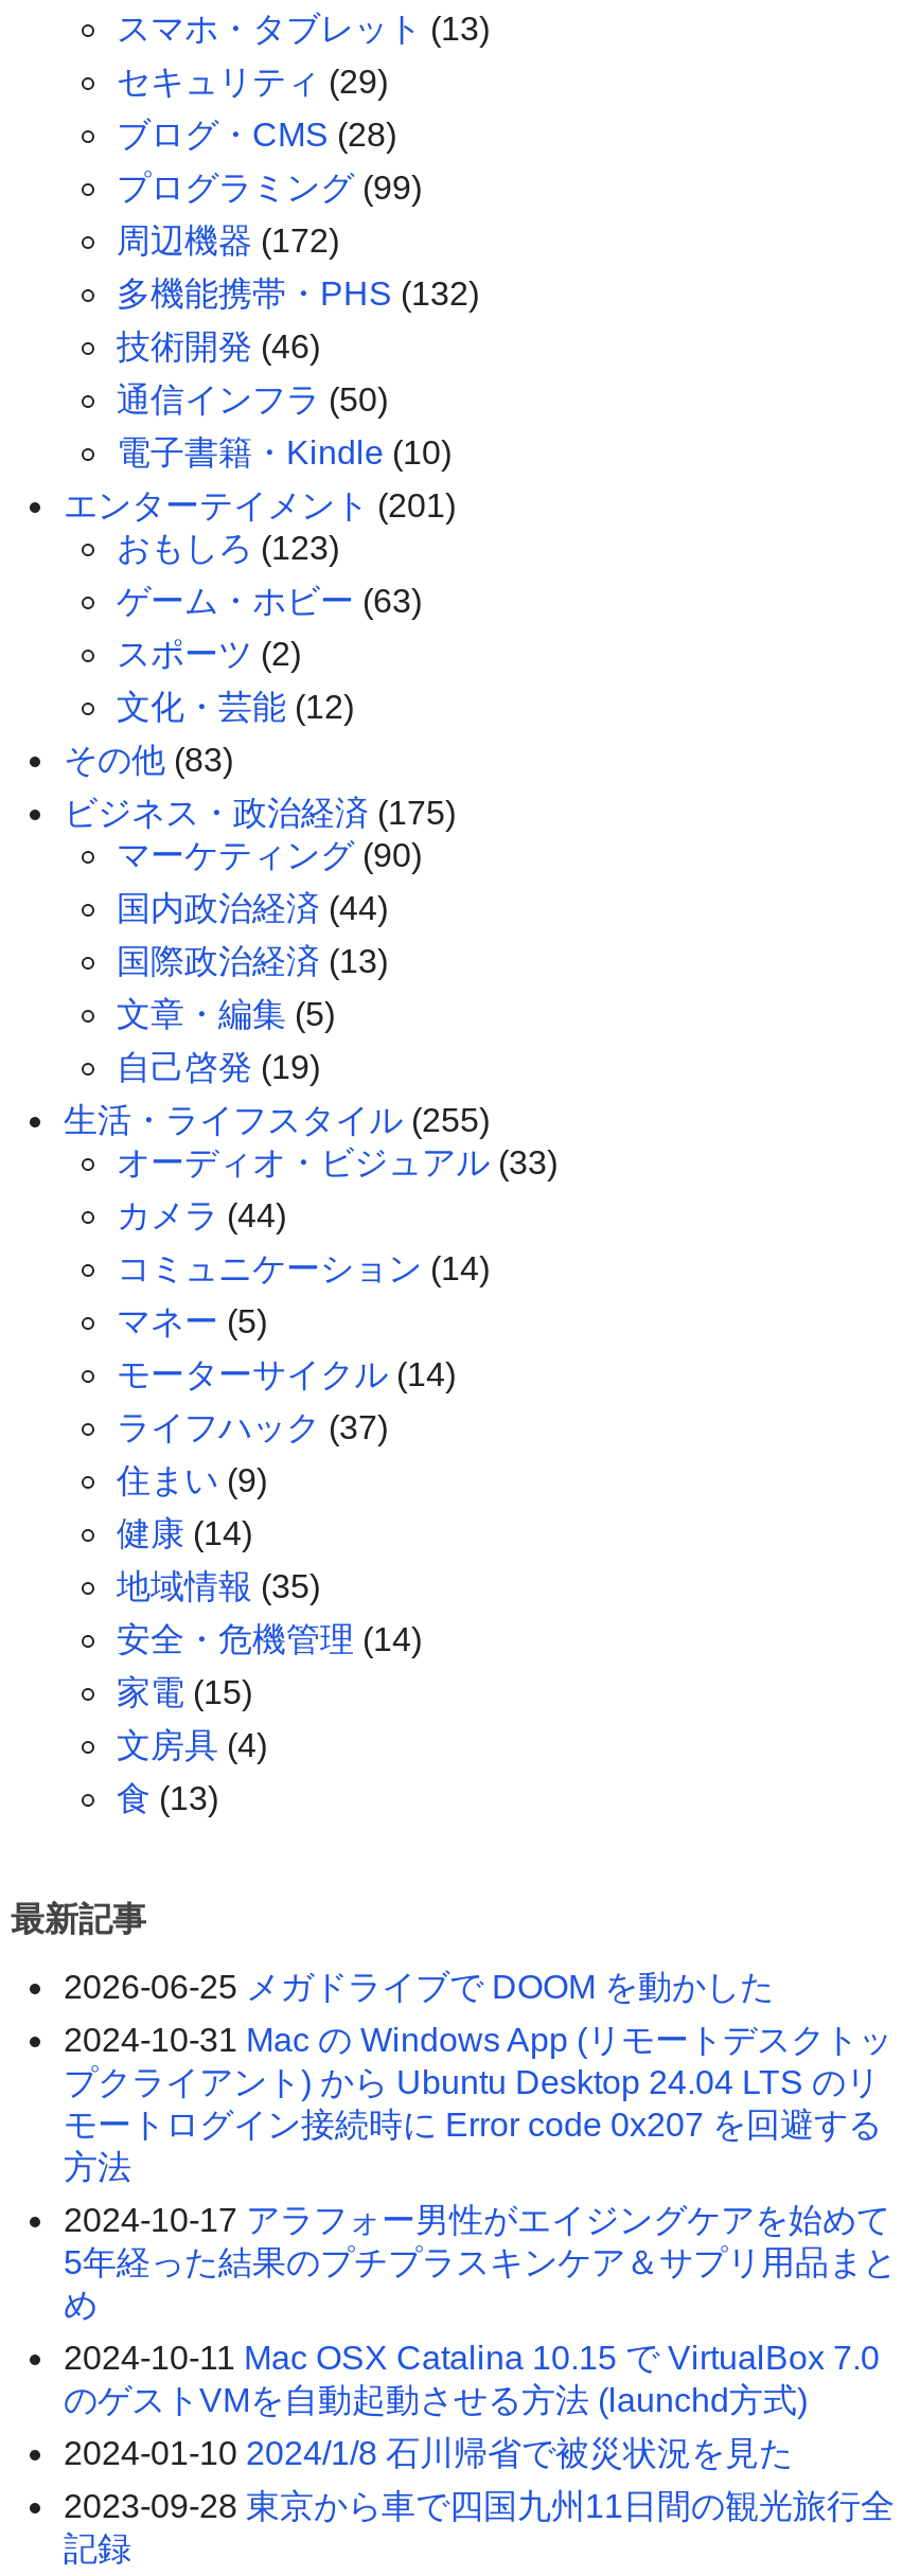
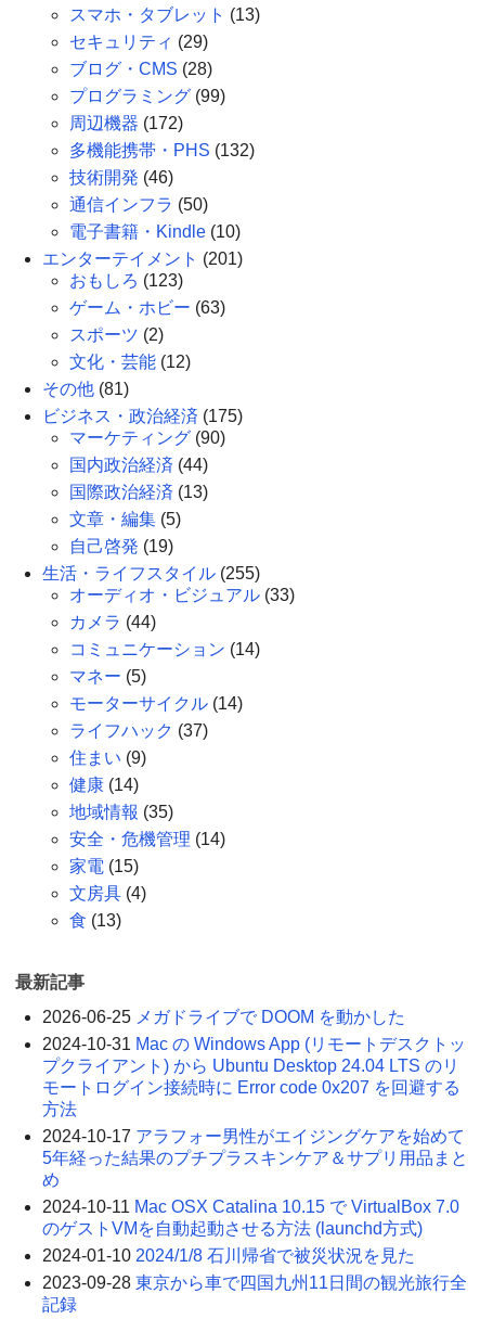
[64,742,233,778] その他(83) -> [42,380,129,398] その他(81)

